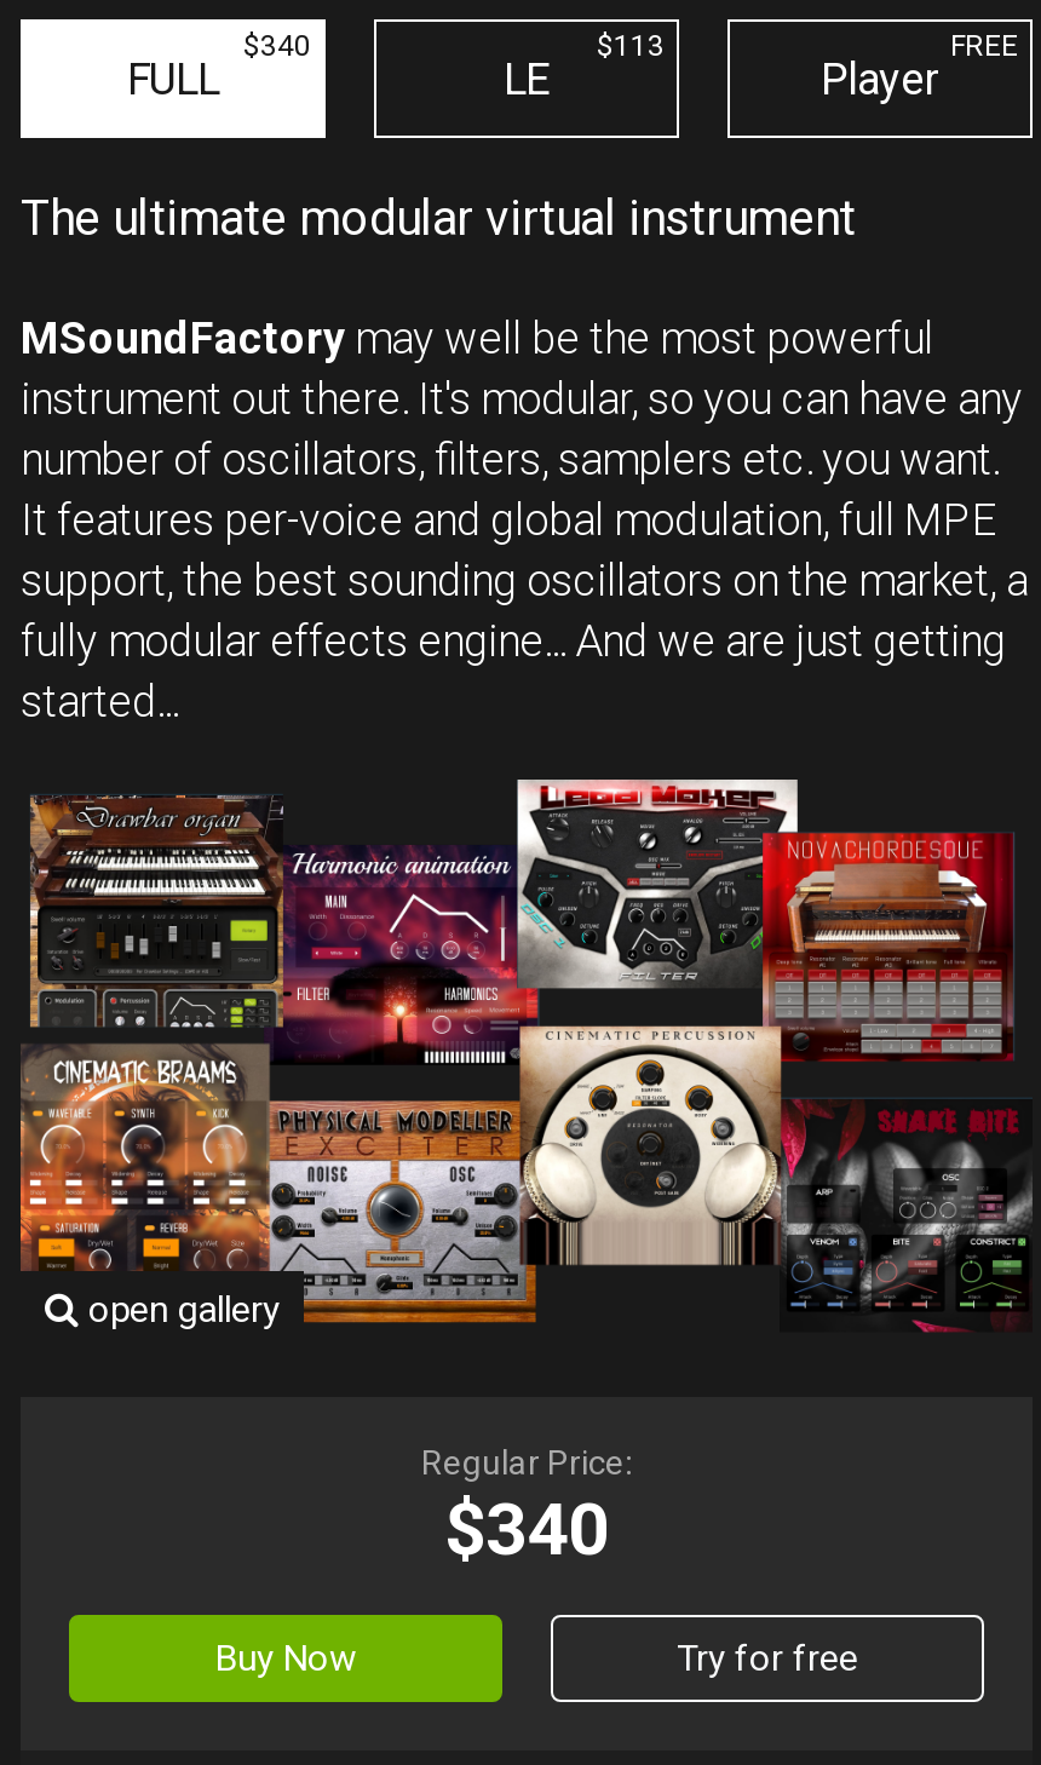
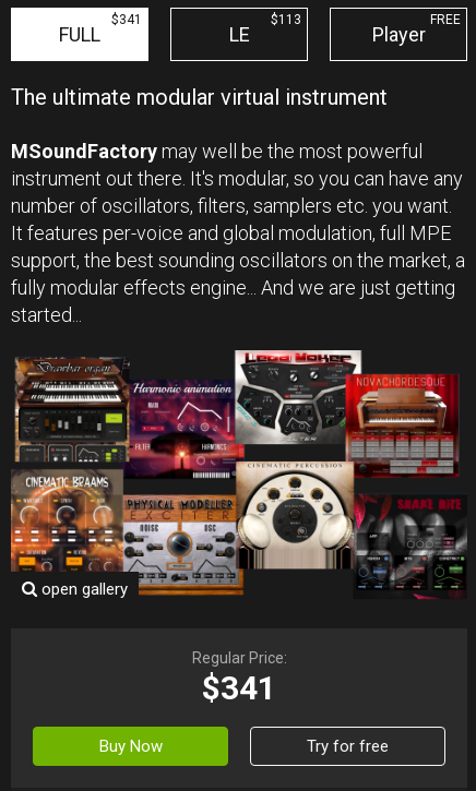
[243,29,311,63] $340 -> [111,12,142,27] $341
[444,1486,609,1571] $340 -> [202,668,276,707] $341

